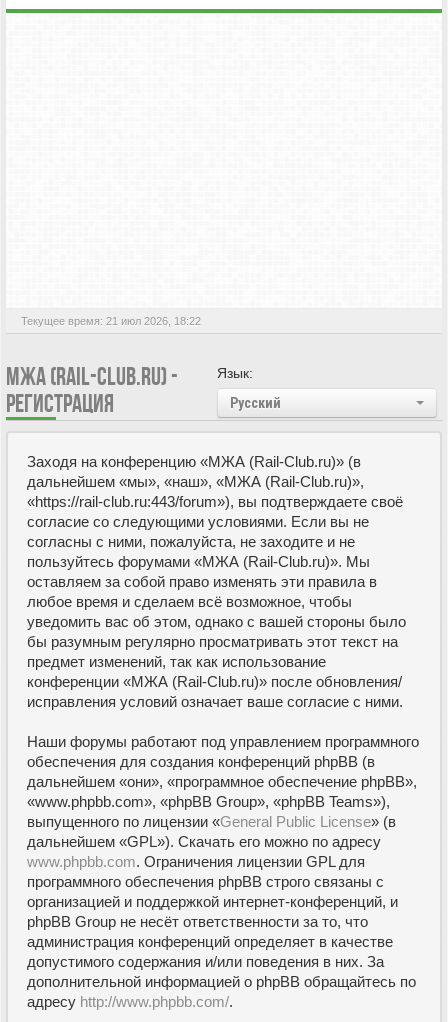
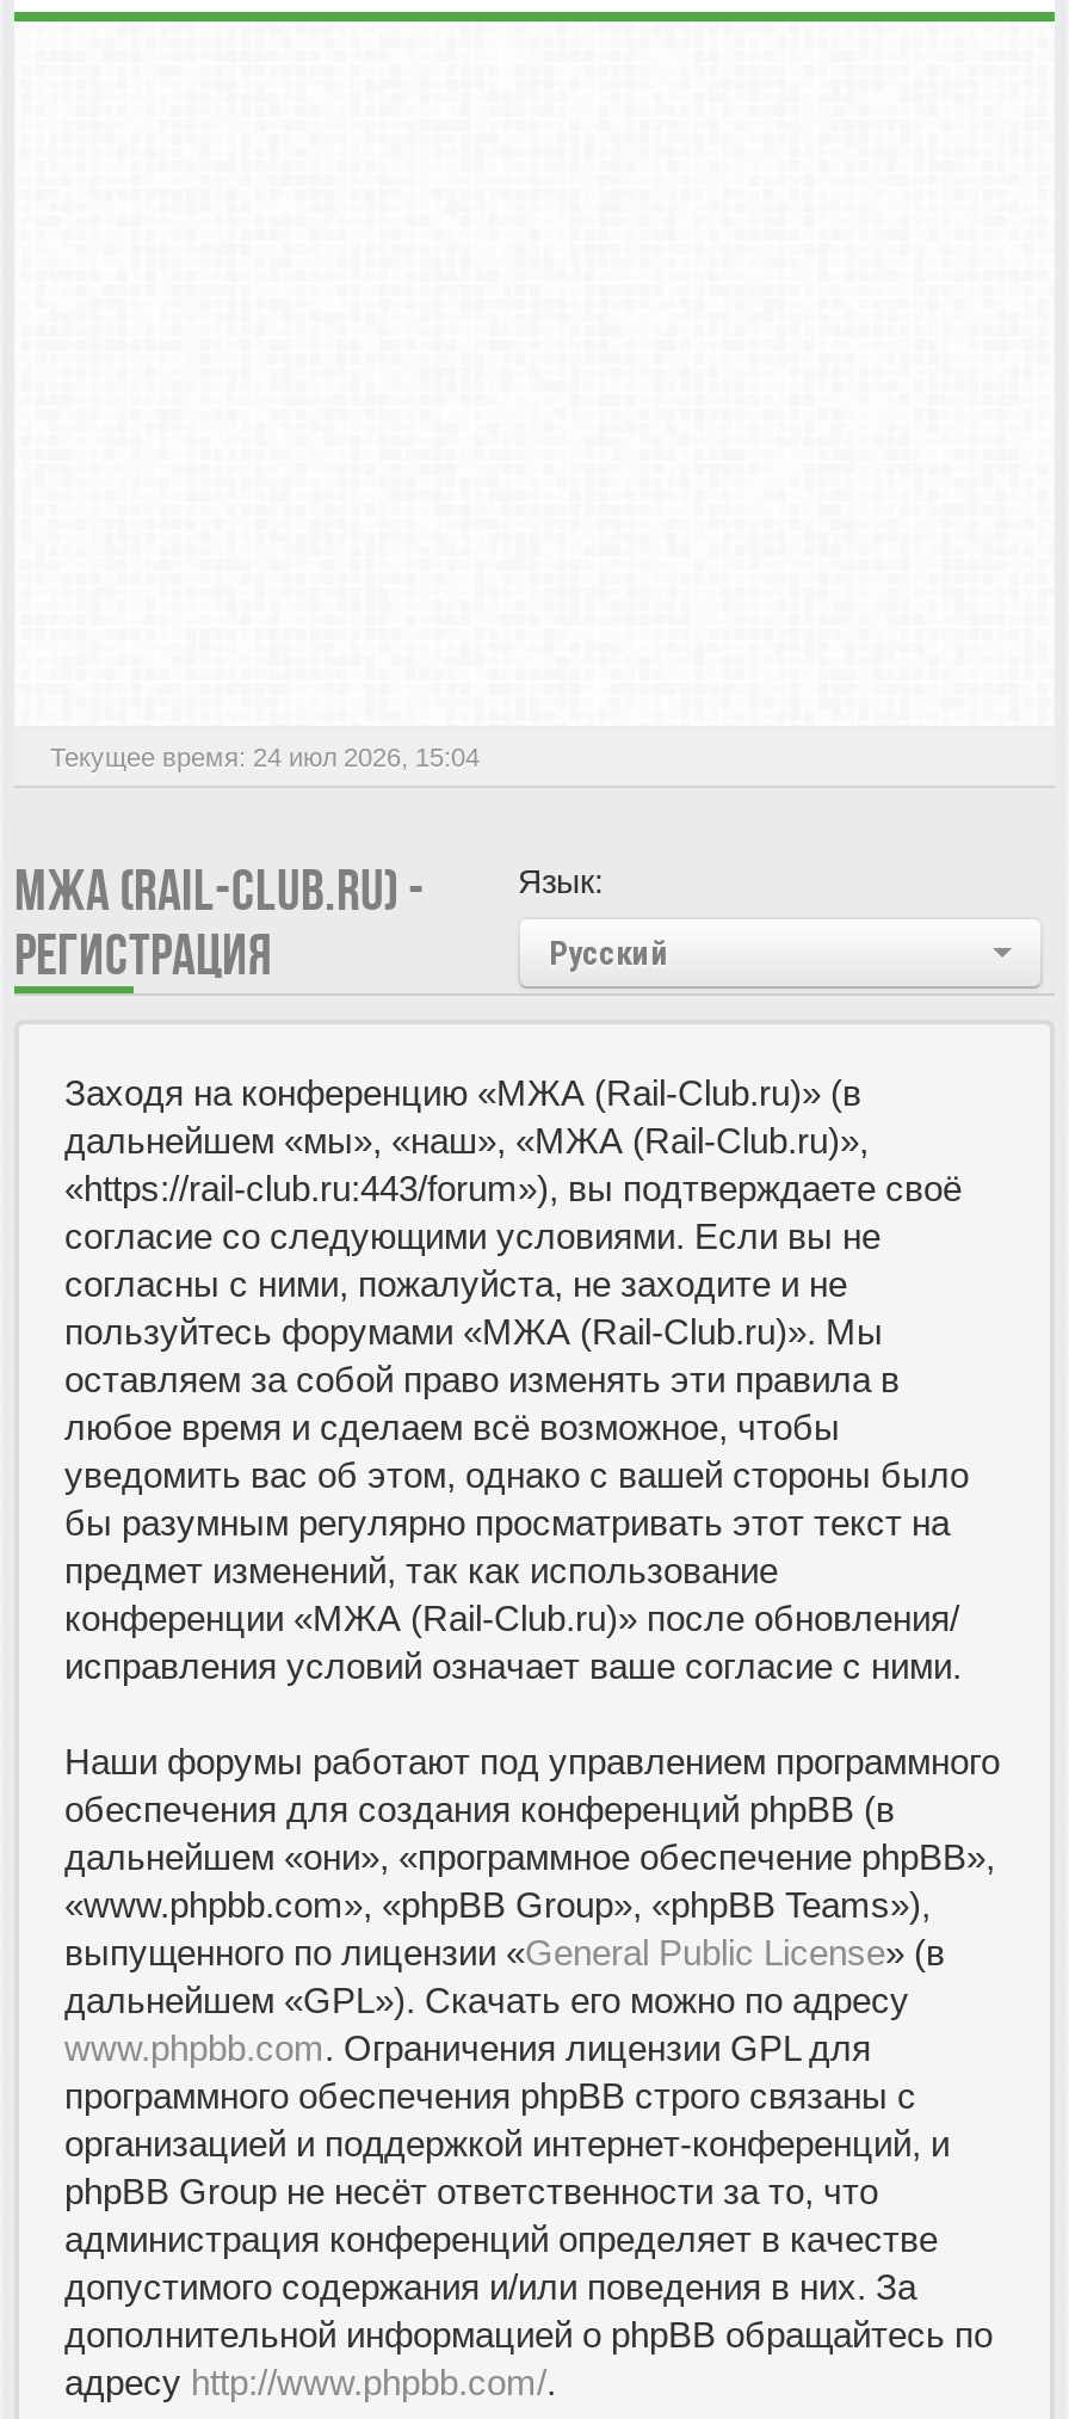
[21,315,201,327] Текущее время: 21 июл 2026, 18:22 -> [50,743,480,771] Текущее время: 24 июл 2026, 15:04

